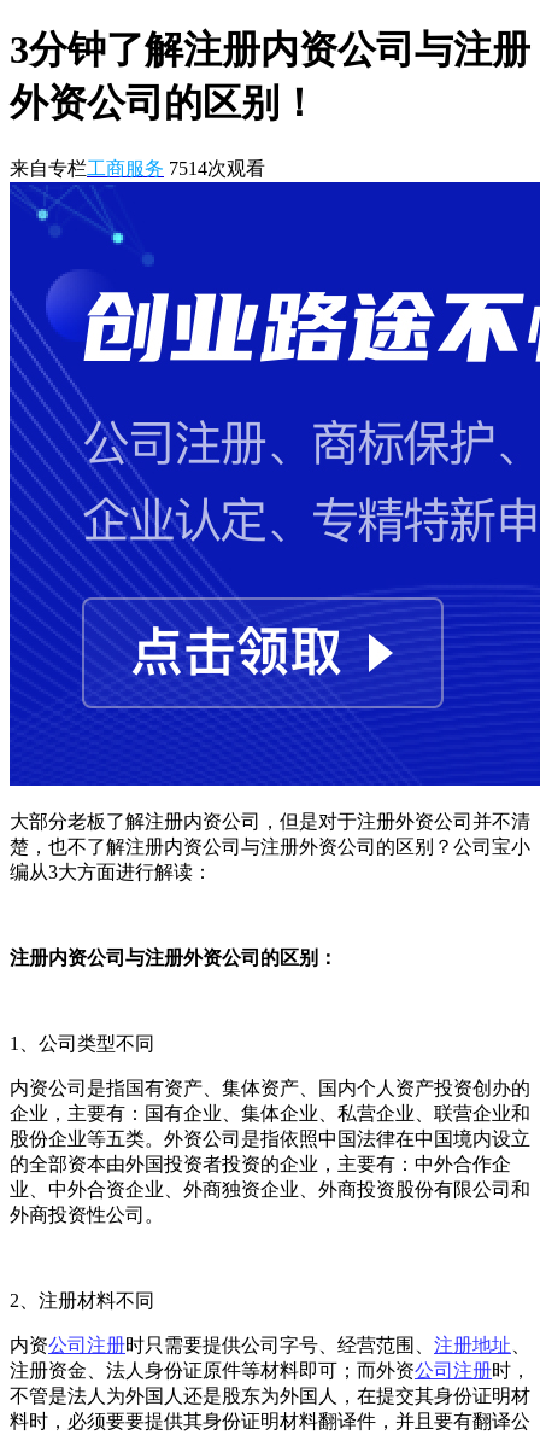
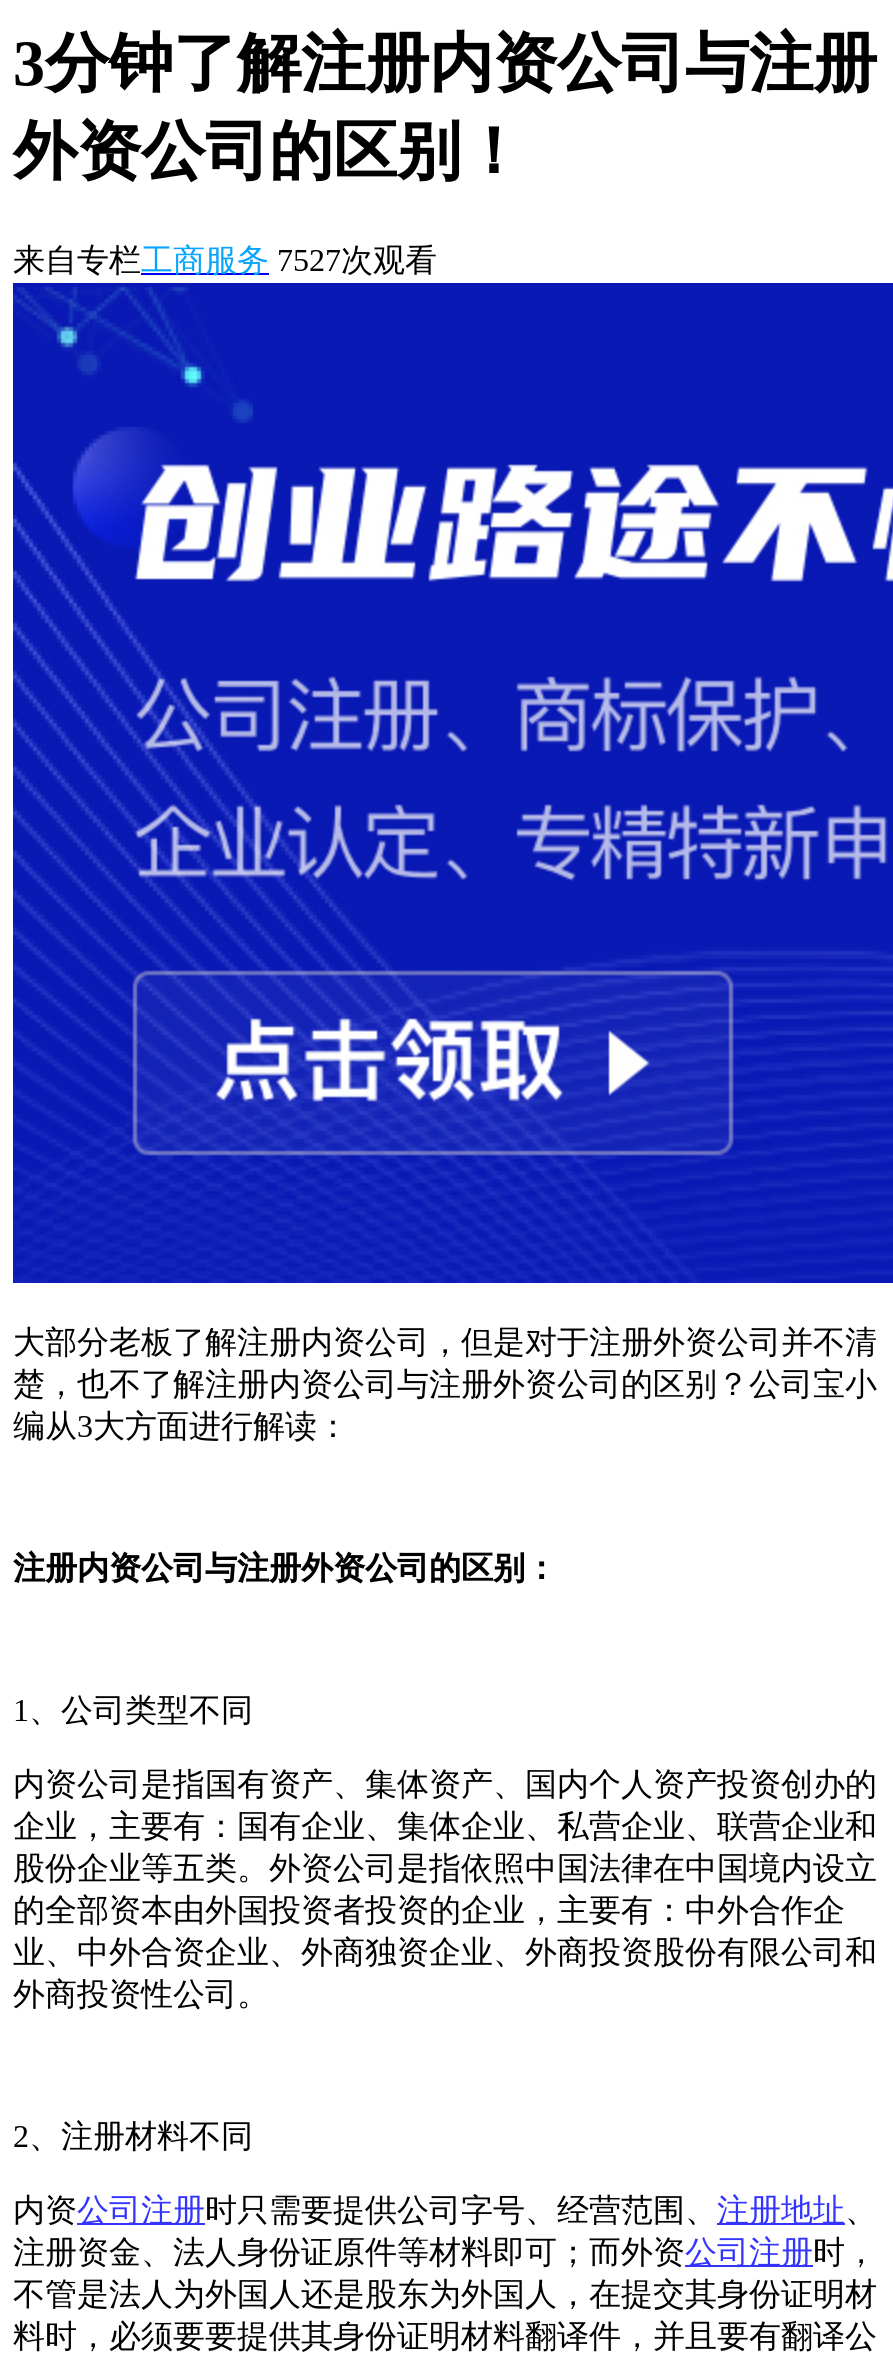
[10,158,265,178] 来自专栏工商服务 7514次观看 -> [13,243,437,277] 来自专栏工商服务 7527次观看

